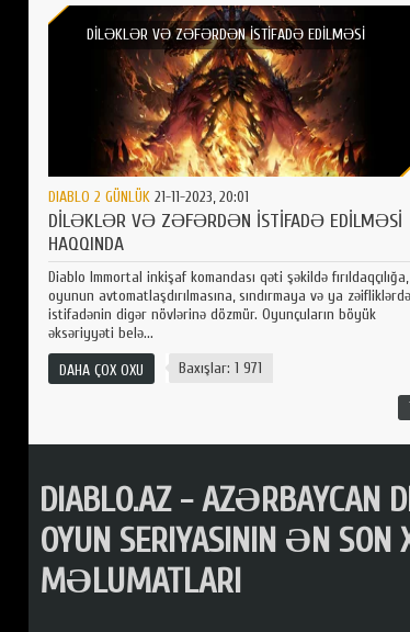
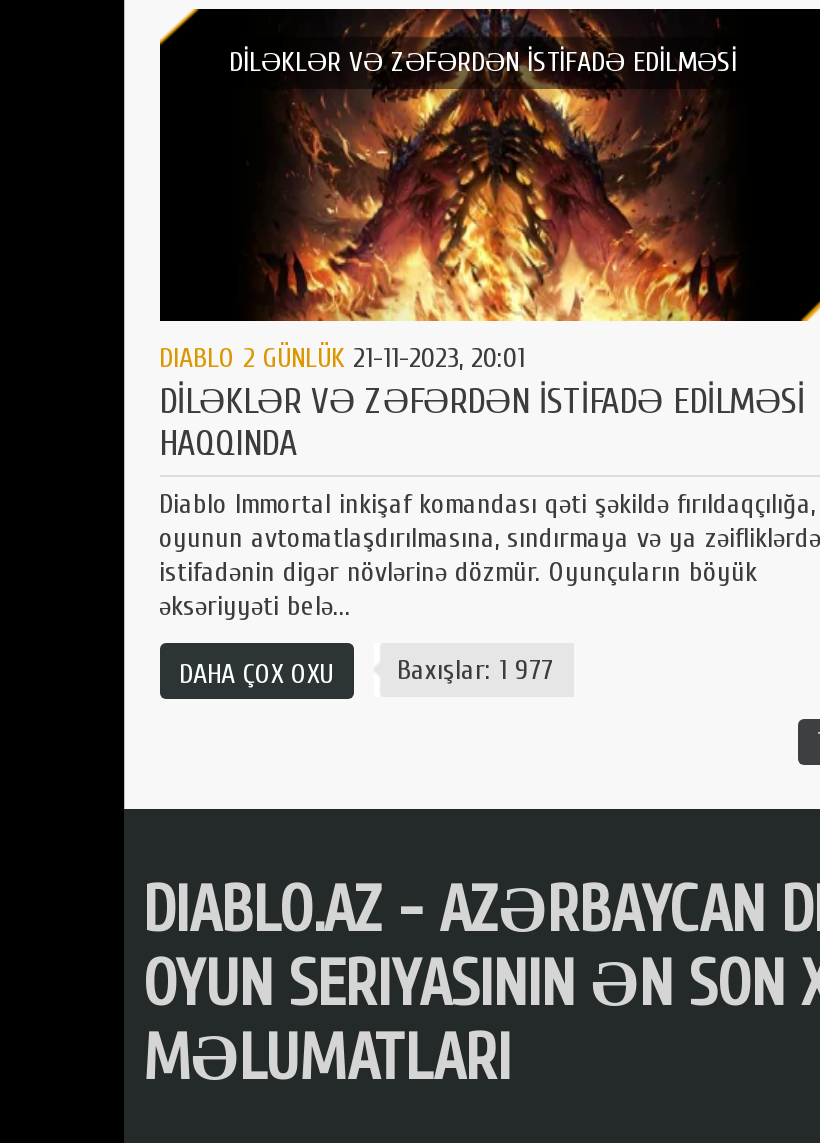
[59,359,261,380] DAHA ÇOX OXU Baxışlar: 1 971 -> [179,654,553,692] DAHA ÇOX OXU Baxışlar: 1 977

